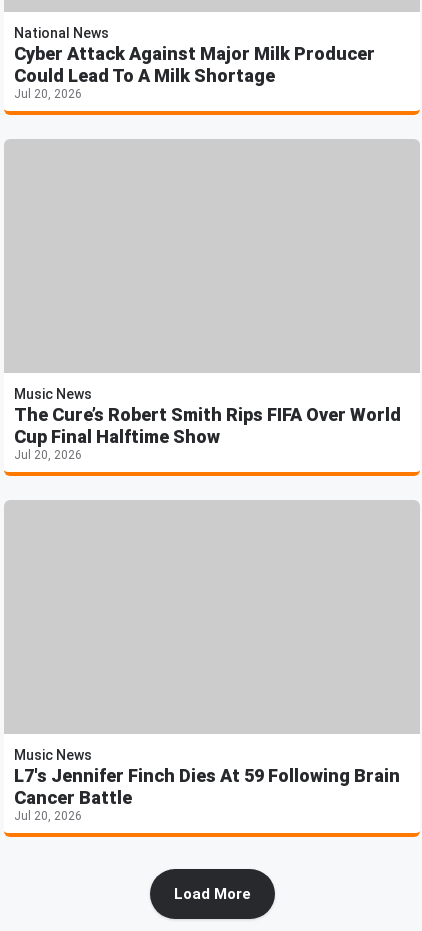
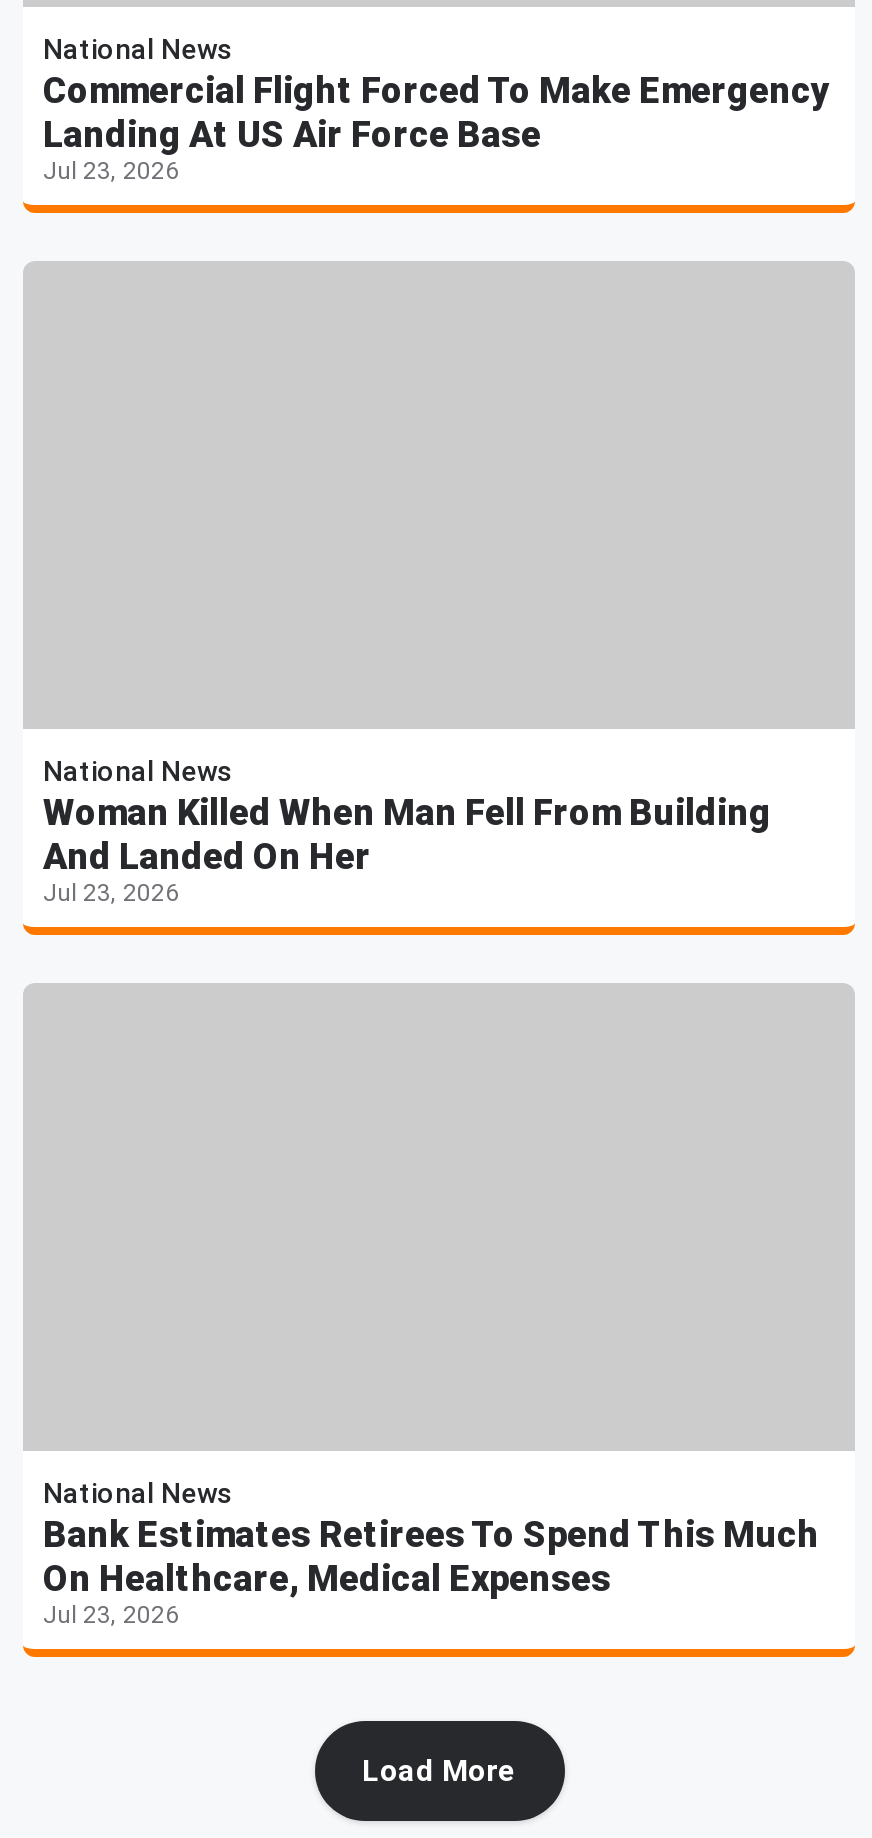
[14,43,375,101] Cyber Attack Against Major Milk Producer | Could Lead To A Milk Shortage | Jul 20, 2026 -> [43,69,829,185] Commercial Flight Forced To Make Emergency | Landing At US Air Force Base | Jul 23, 2026
[14,386,401,462] Music News | The Cure’s Robert Smith Rips FIFA Over World | Cup Final Halftime Show | Jul 20, 2026 -> [43,755,771,907] National News | Woman Killed When Man Fell From Building | And Landed On Her | Jul 23, 2026
[14,747,400,823] Music News | L7's Jennifer Finch Dies At 59 Following Brain | Cancer Battle | Jul 20, 2026 -> [43,1478,819,1630] National News | Bank Estimates Retirees To Spend This Much | On Healthcare, Medical Expenses | Jul 23, 2026

